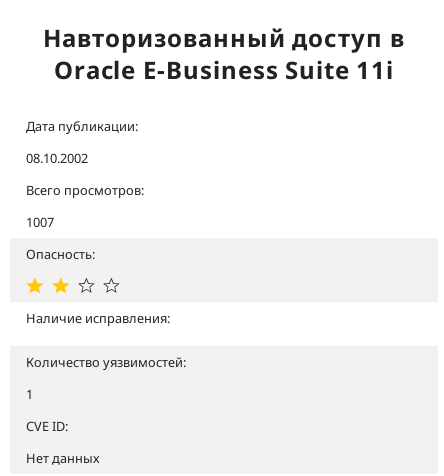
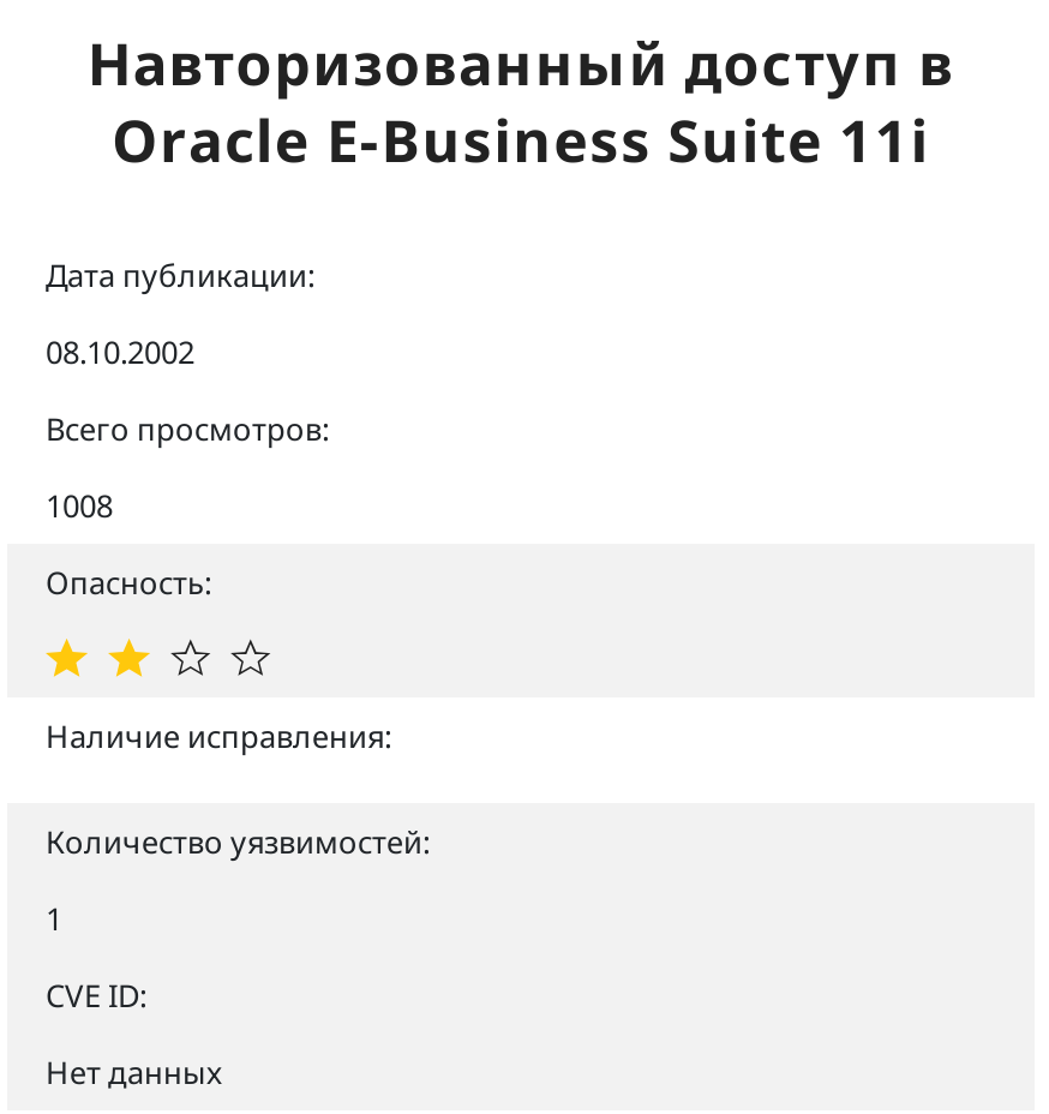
[26,213,54,231] 1007 -> [46,483,113,526] 1008

